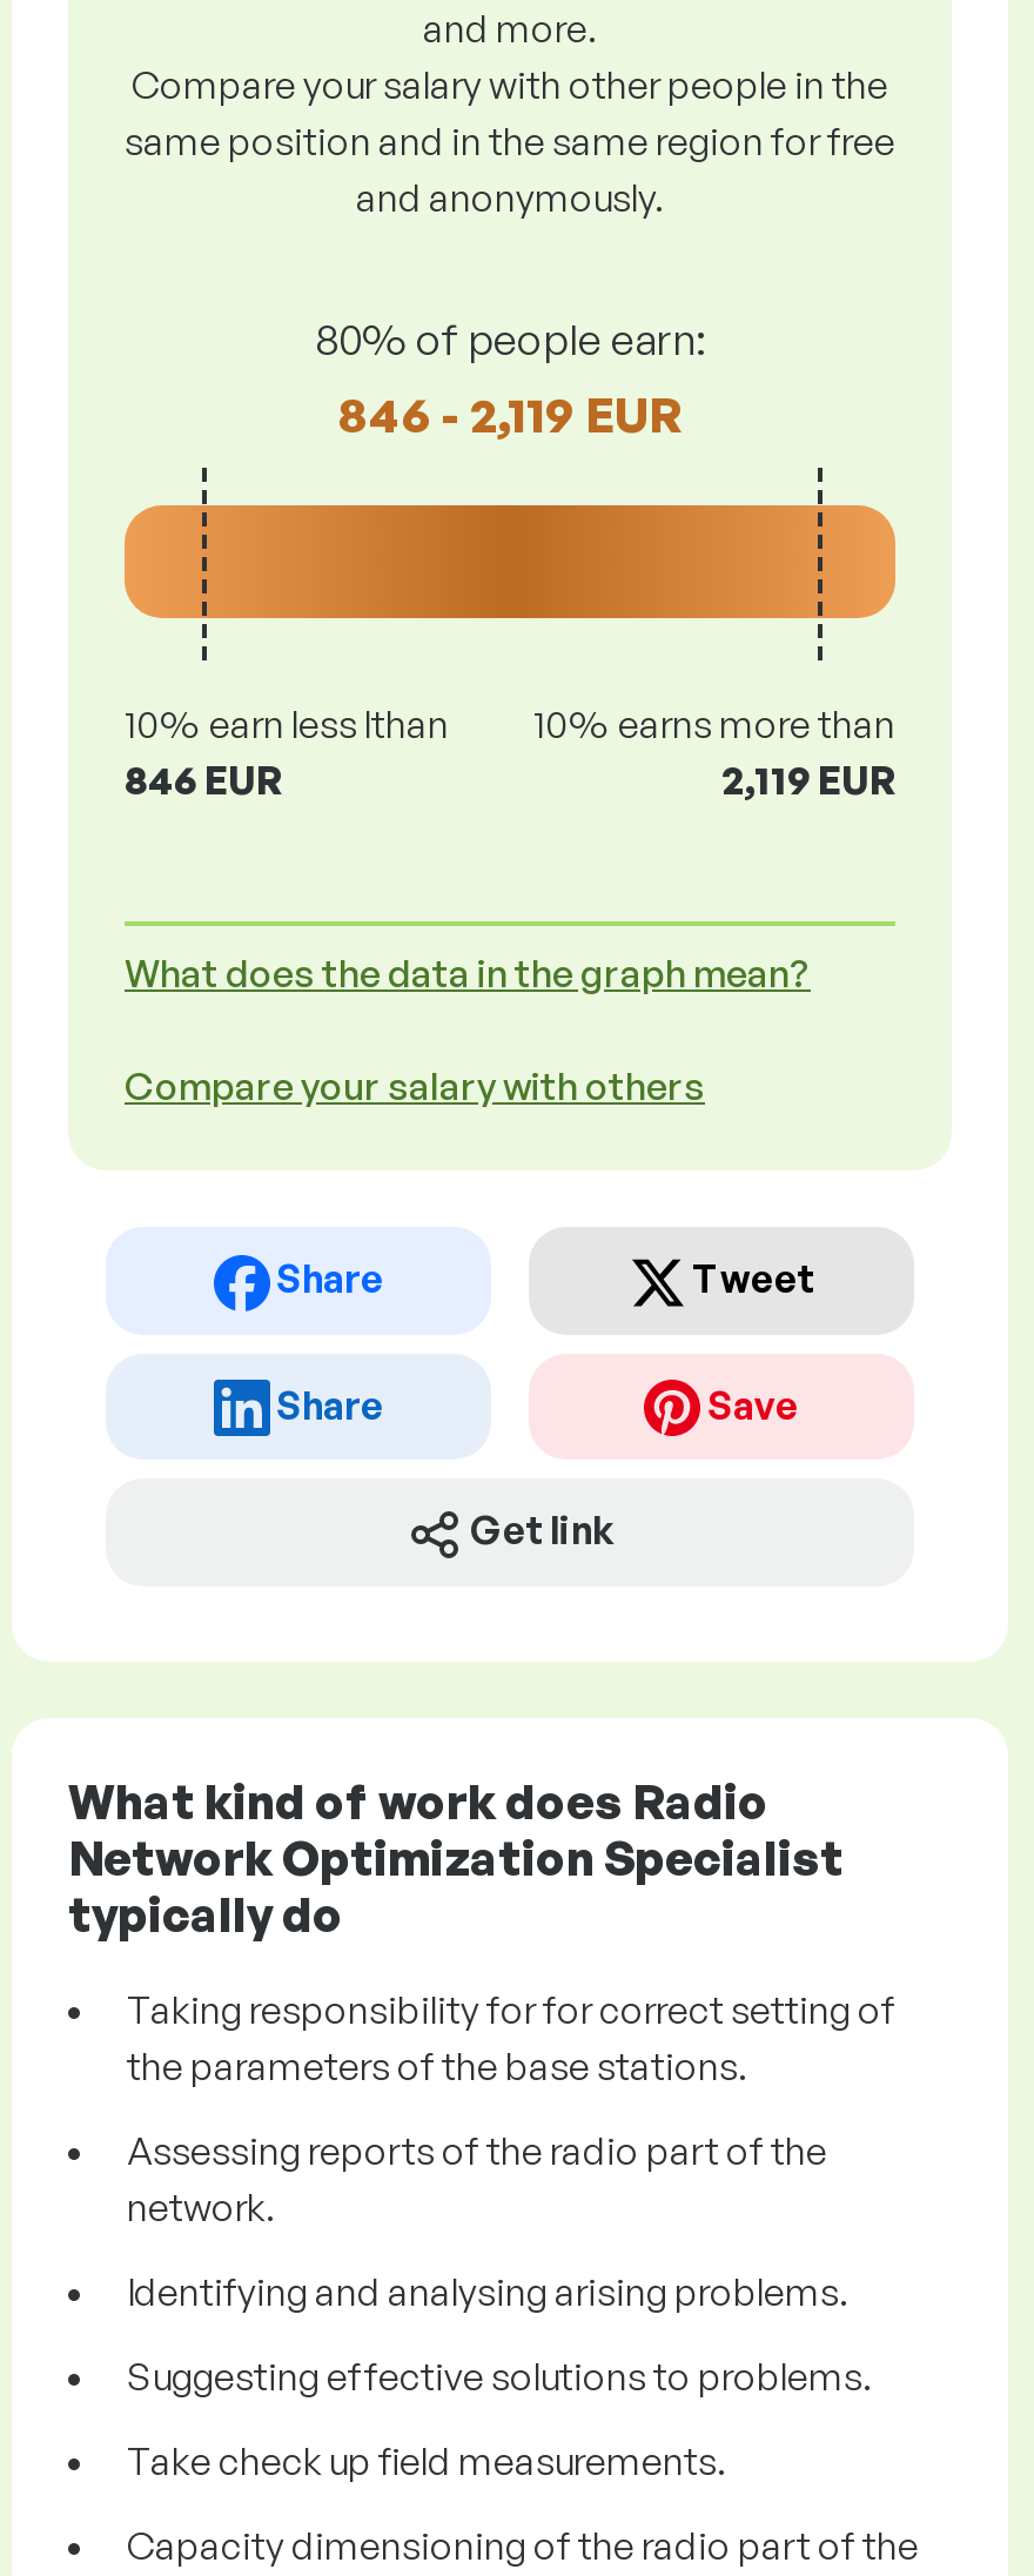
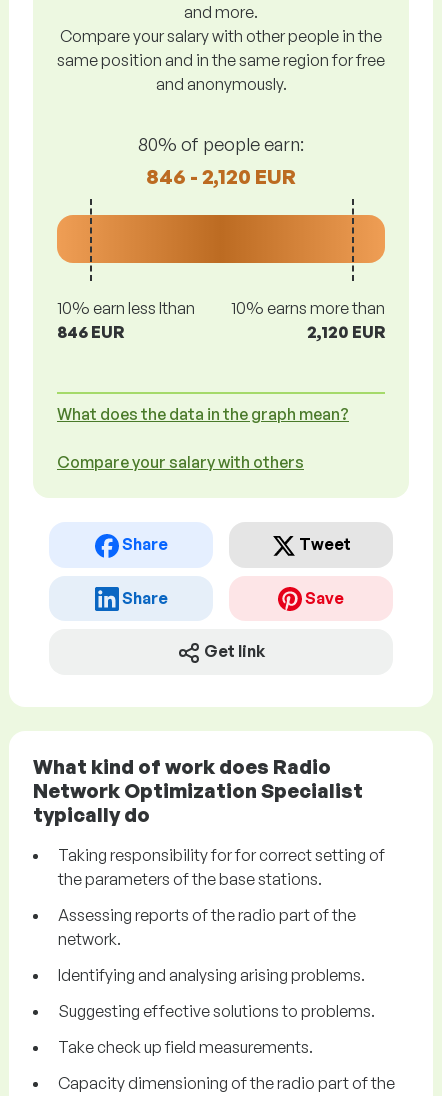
[338,384,681,443] 846 - 2,119 EUR -> [146,163,296,188] 846 - 2,120 EUR
[721,757,895,804] 2,119 EUR -> [307,322,385,342] 2,120 EUR

